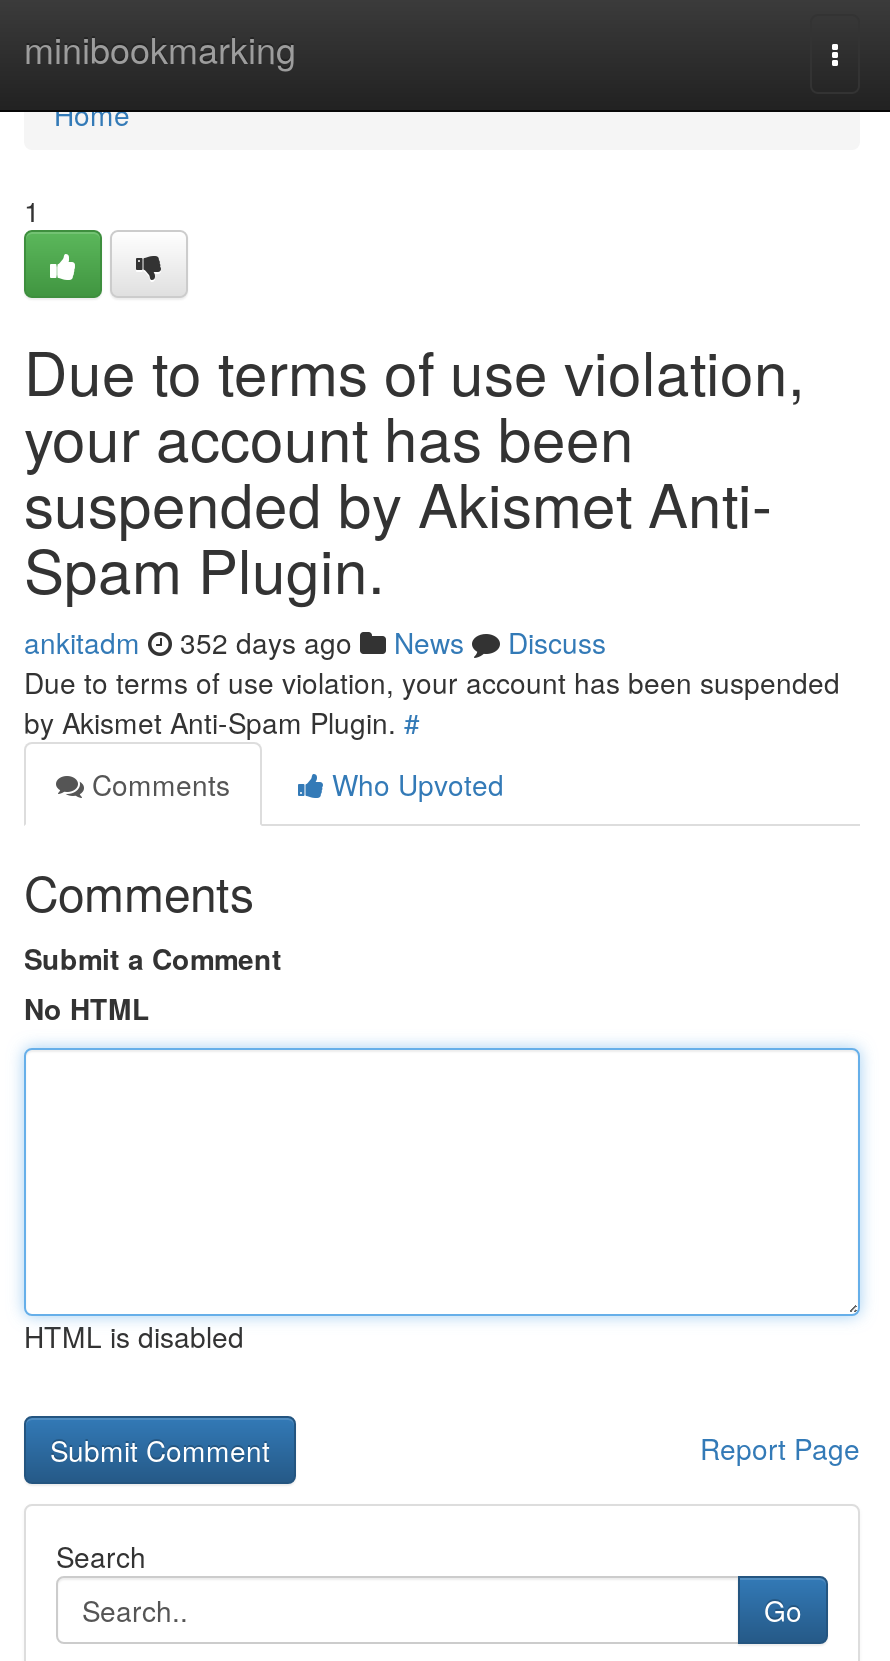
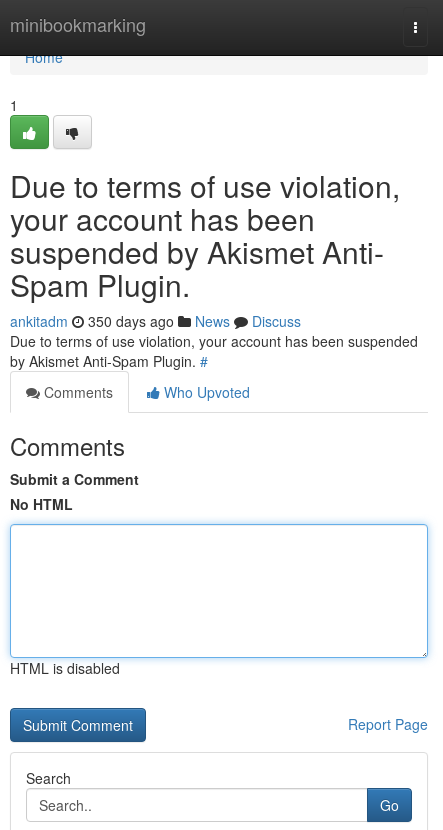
[24,622,606,662] ankitadm 352 days ago News Discuss -> [10,311,301,331] ankitadm 350 days ago News Discuss

